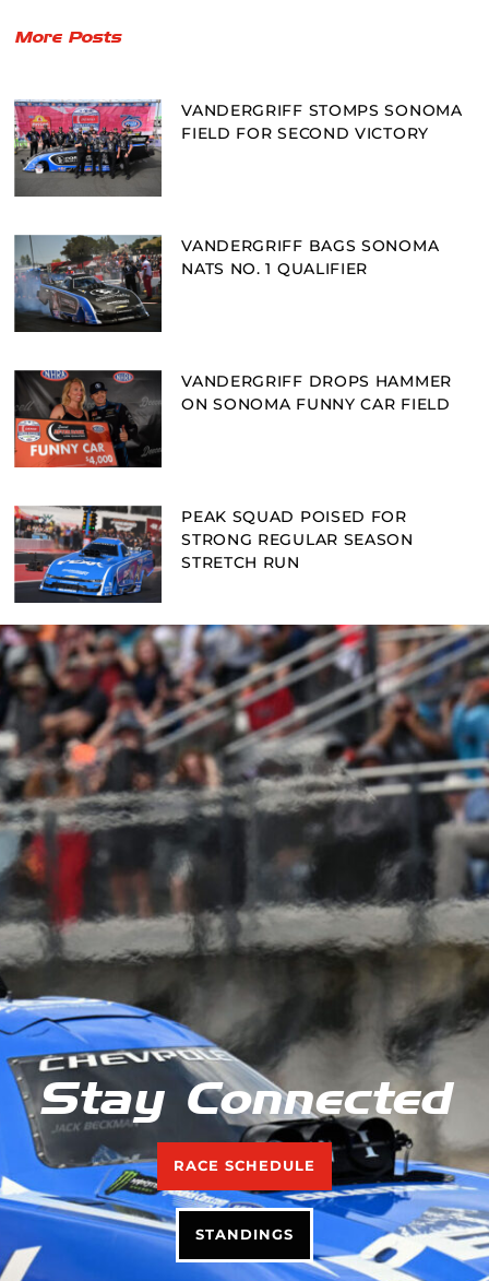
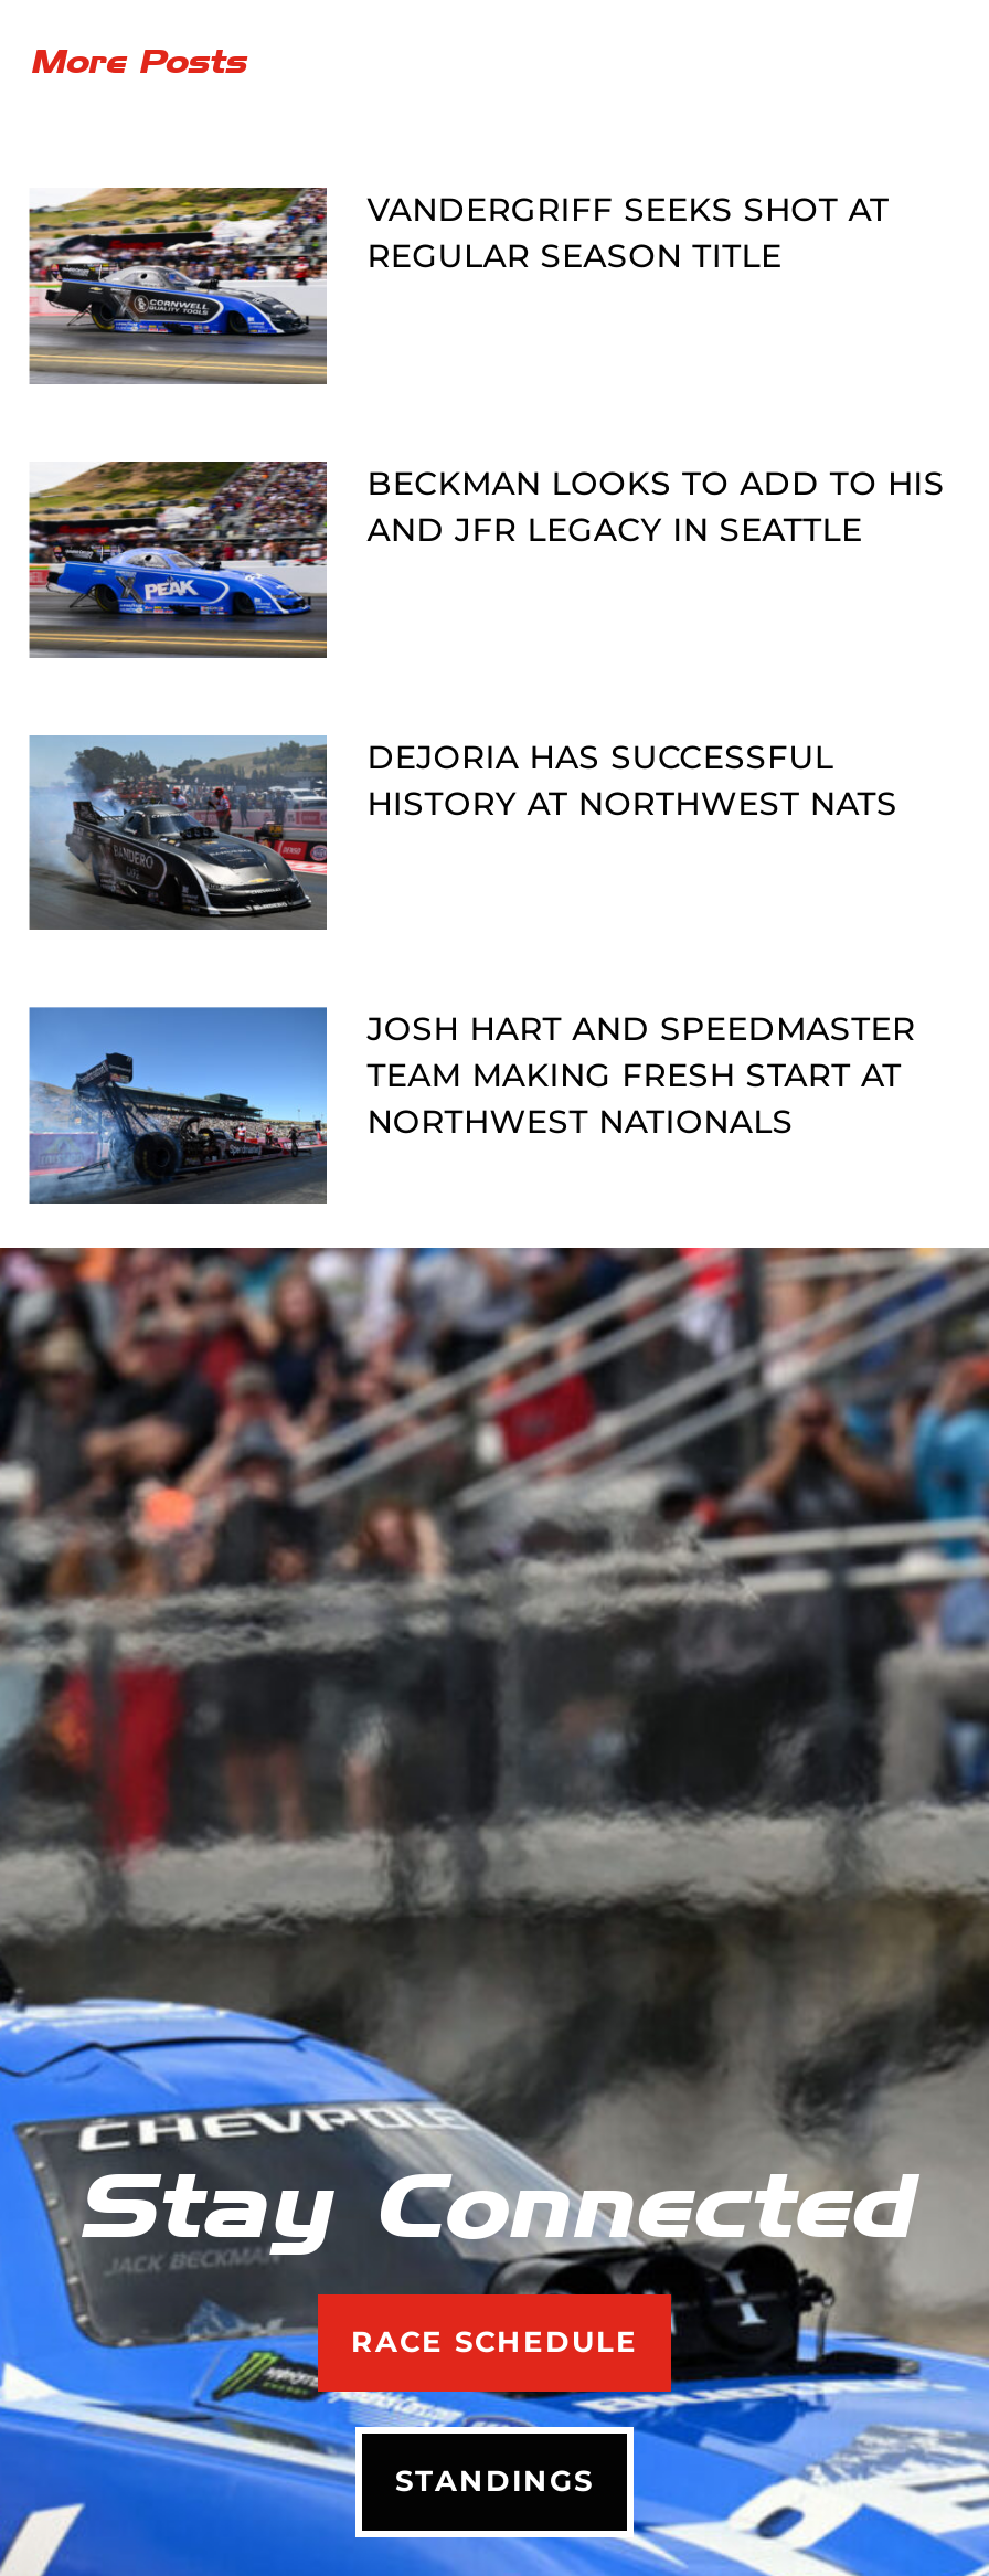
[13,99,462,197] [image] | VANDERGRIFF STOMPS SONOMA | FIELD FOR SECOND VICTORY -> [29,184,889,385] [image] | VANDERGRIFF SEEKS SHOT AT | REGULAR SEASON TITLE
[14,234,439,333] [image] | VANDERGRIFF BAGS SONOMA | NATS NO. 1 QUALIFIER -> [29,460,945,659] [image] | BECKMAN LOOKS TO ADD TO HIS | AND JFR LEGACY IN SEATTLE
[13,369,452,468] [image] | VANDERGRIFF DROPS HAMMER | ON SONOMA FUNNY CAR FIELD -> [29,734,898,931] [image] | DEJORIA HAS SUCCESSFUL | HISTORY AT NORTHWEST NATS
[13,505,414,604] [image] | PEAK SQUAD POISED FOR | STRONG REGULAR SEASON | STRETCH RUN -> [26,1006,915,1205] [image] | JOSH HART AND SPEEDMASTER | TEAM MAKING FRESH START AT | NORTHWEST NATIONALS

